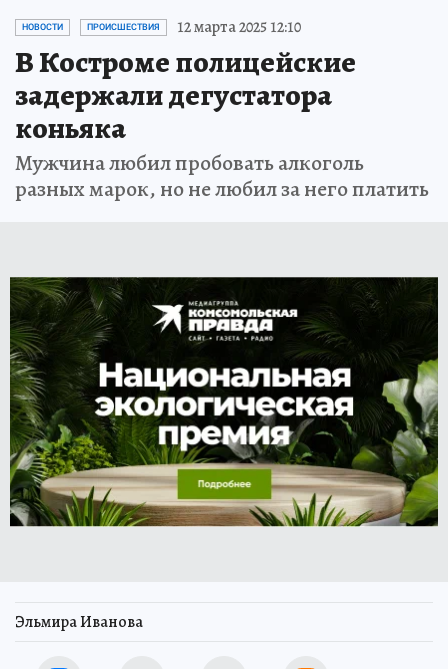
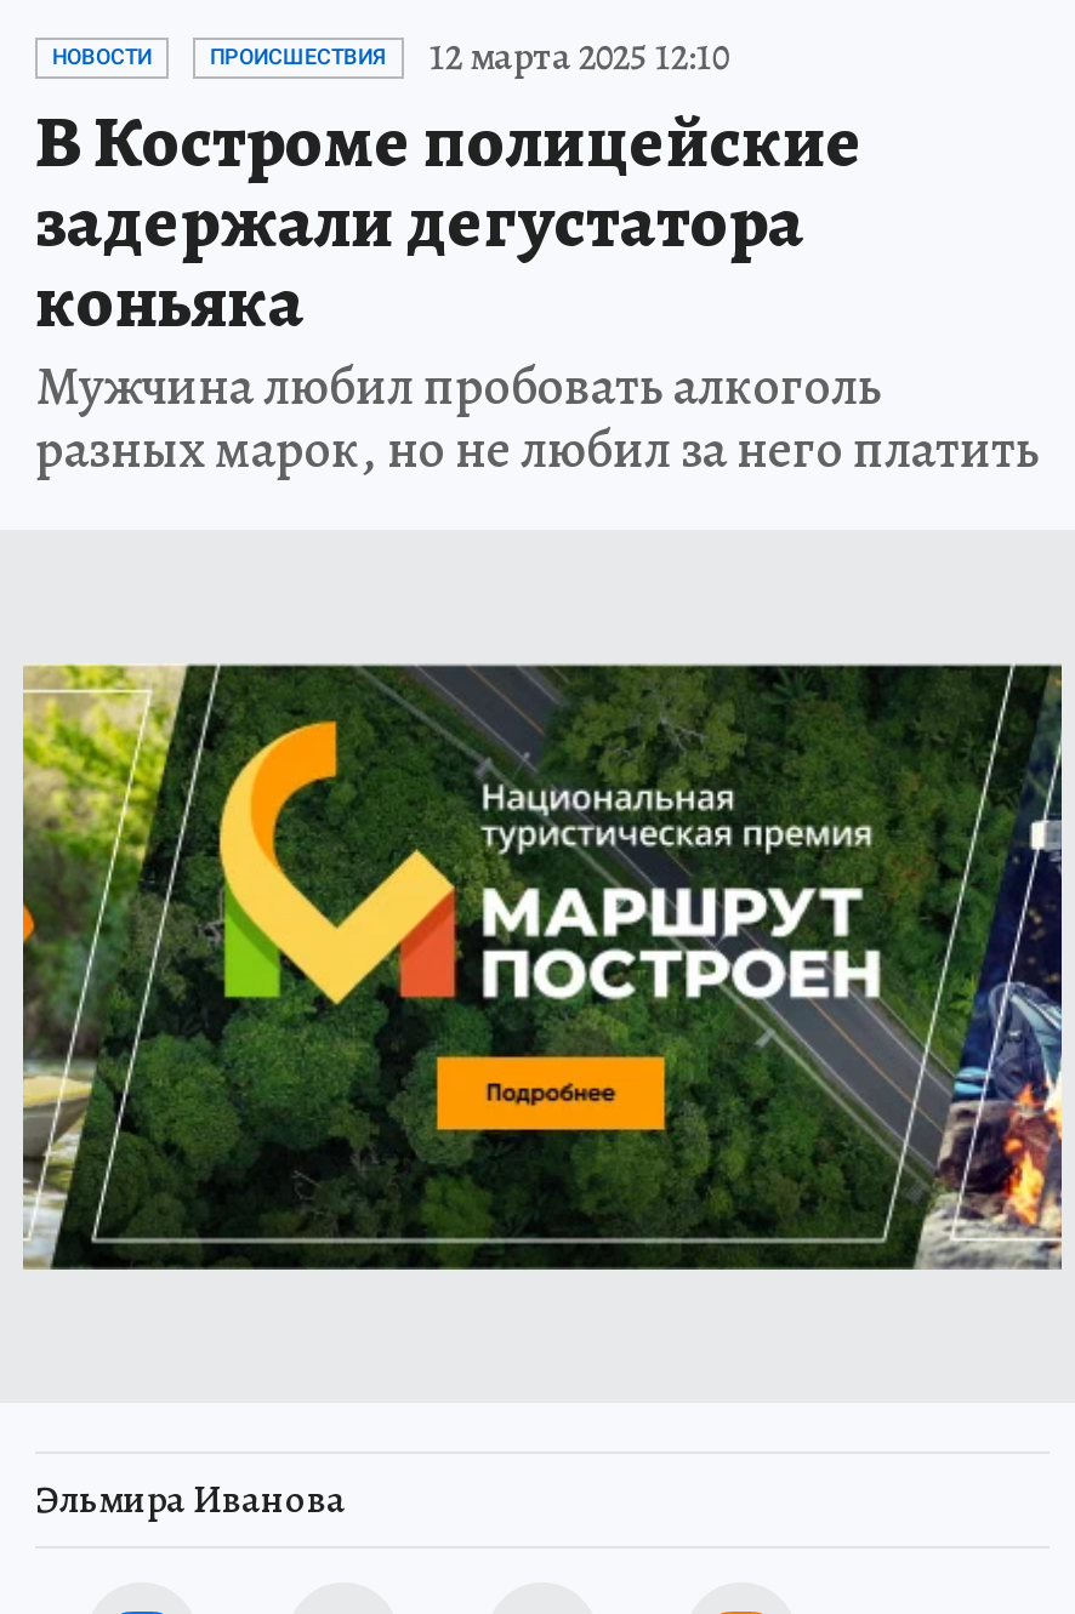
[9,276,439,527] [image] -> [21,663,1064,1272] [image]

